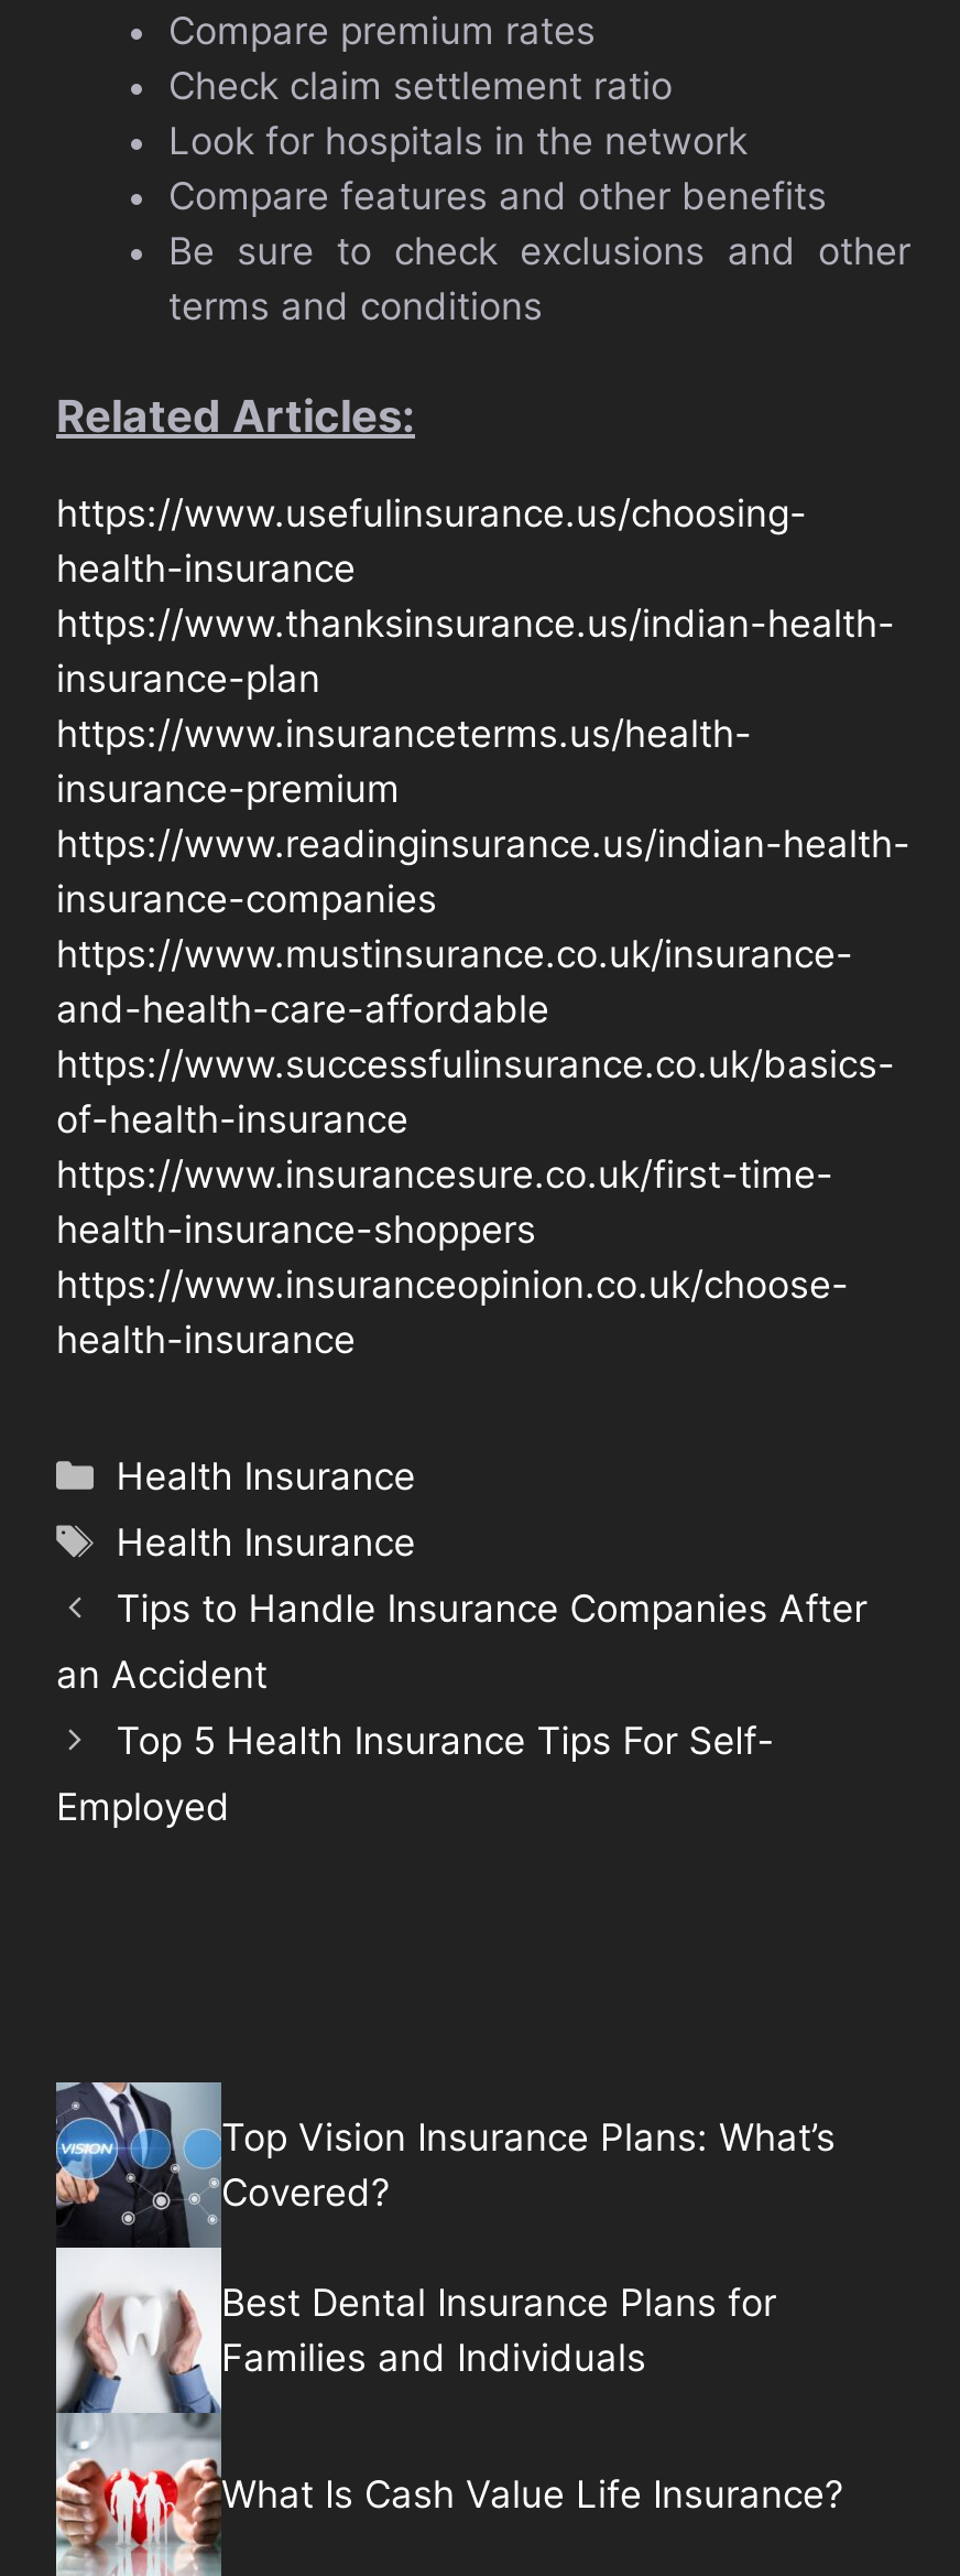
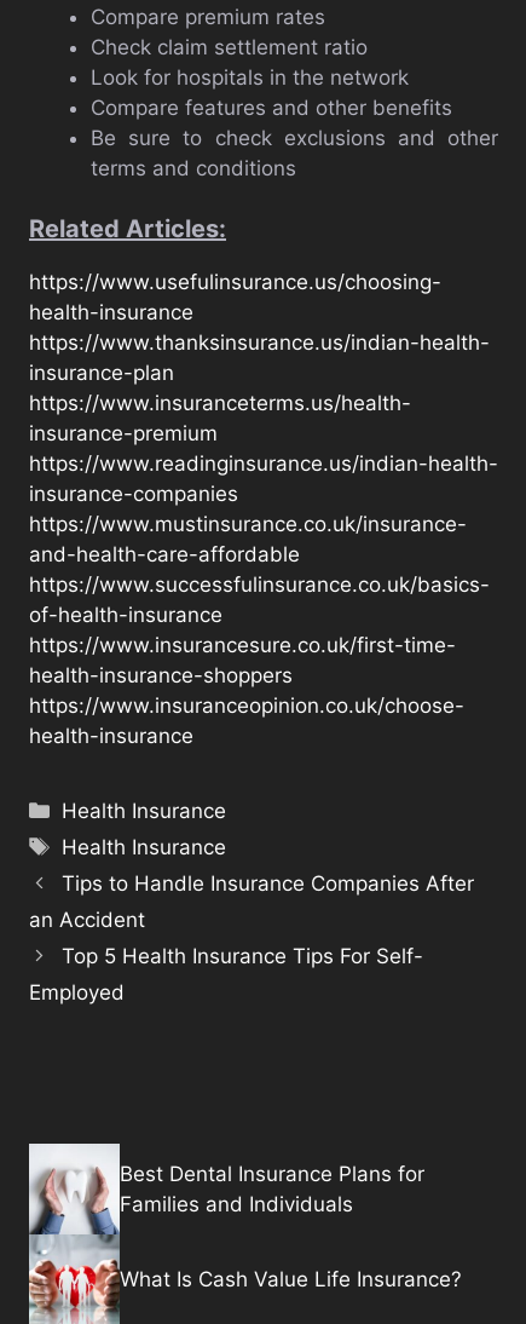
[54,2080,836,2250] [image] | Top Vision Insurance Plans: What’s | Covered? -> none

